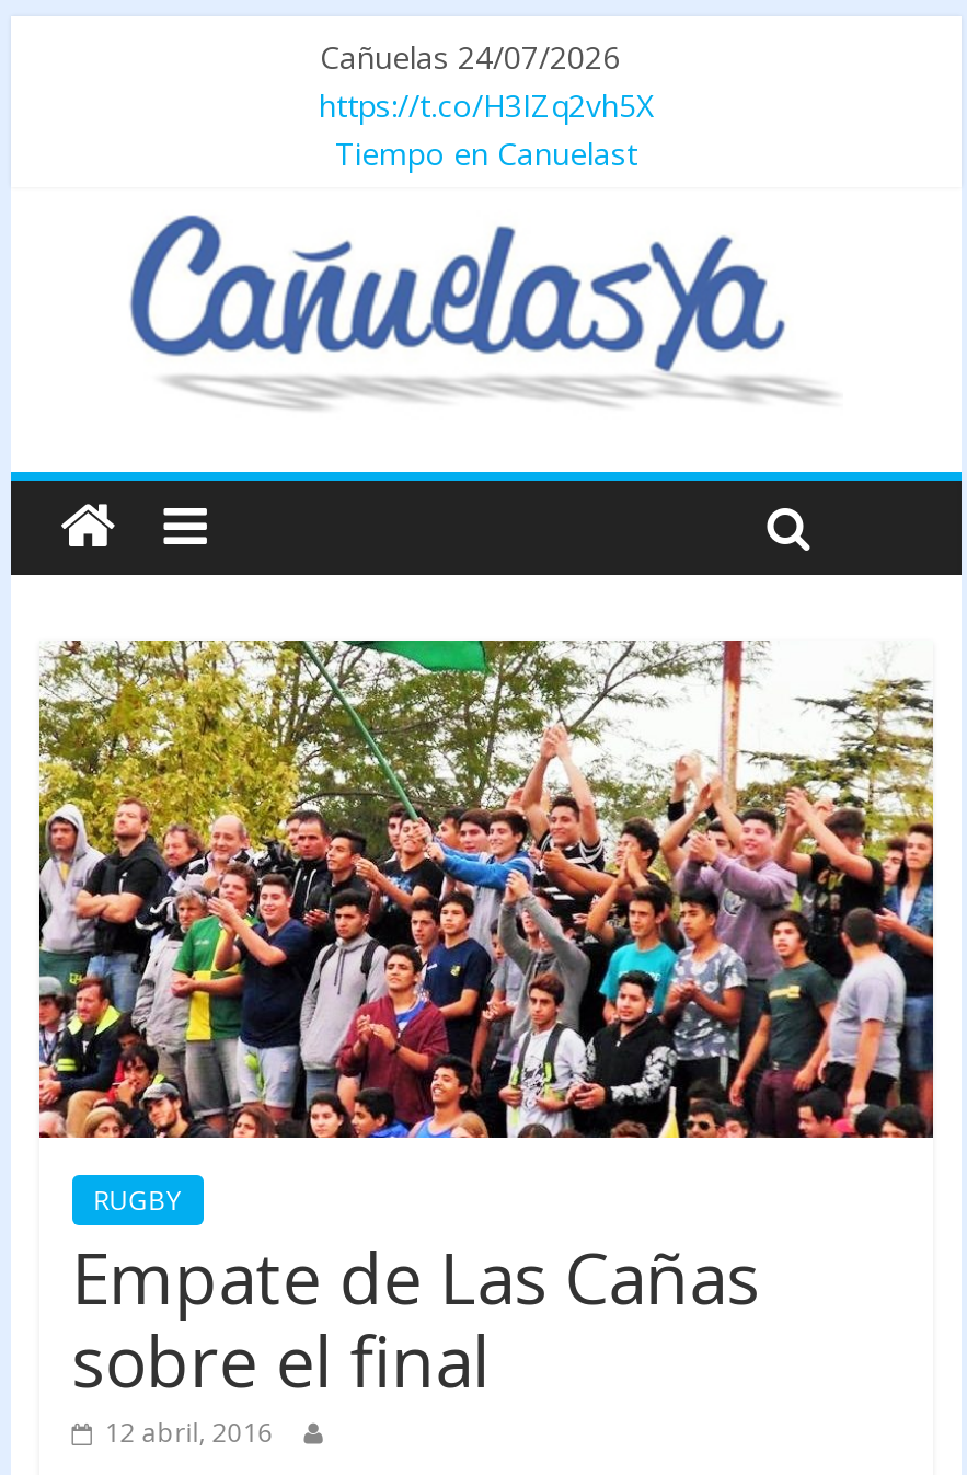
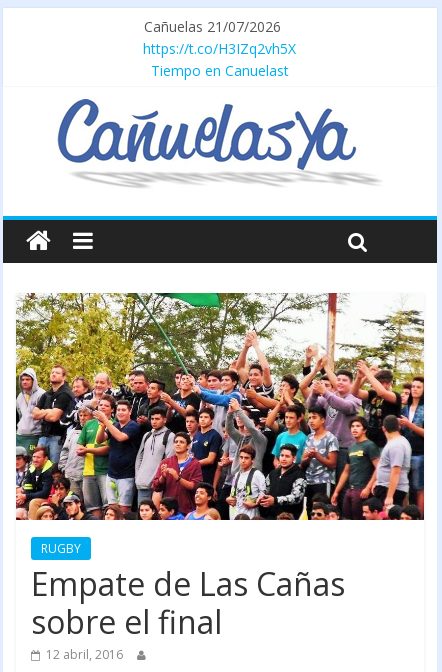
[320,36,620,78] Cañuelas 24/07/2026 -> [144,17,281,36] Cañuelas 21/07/2026

